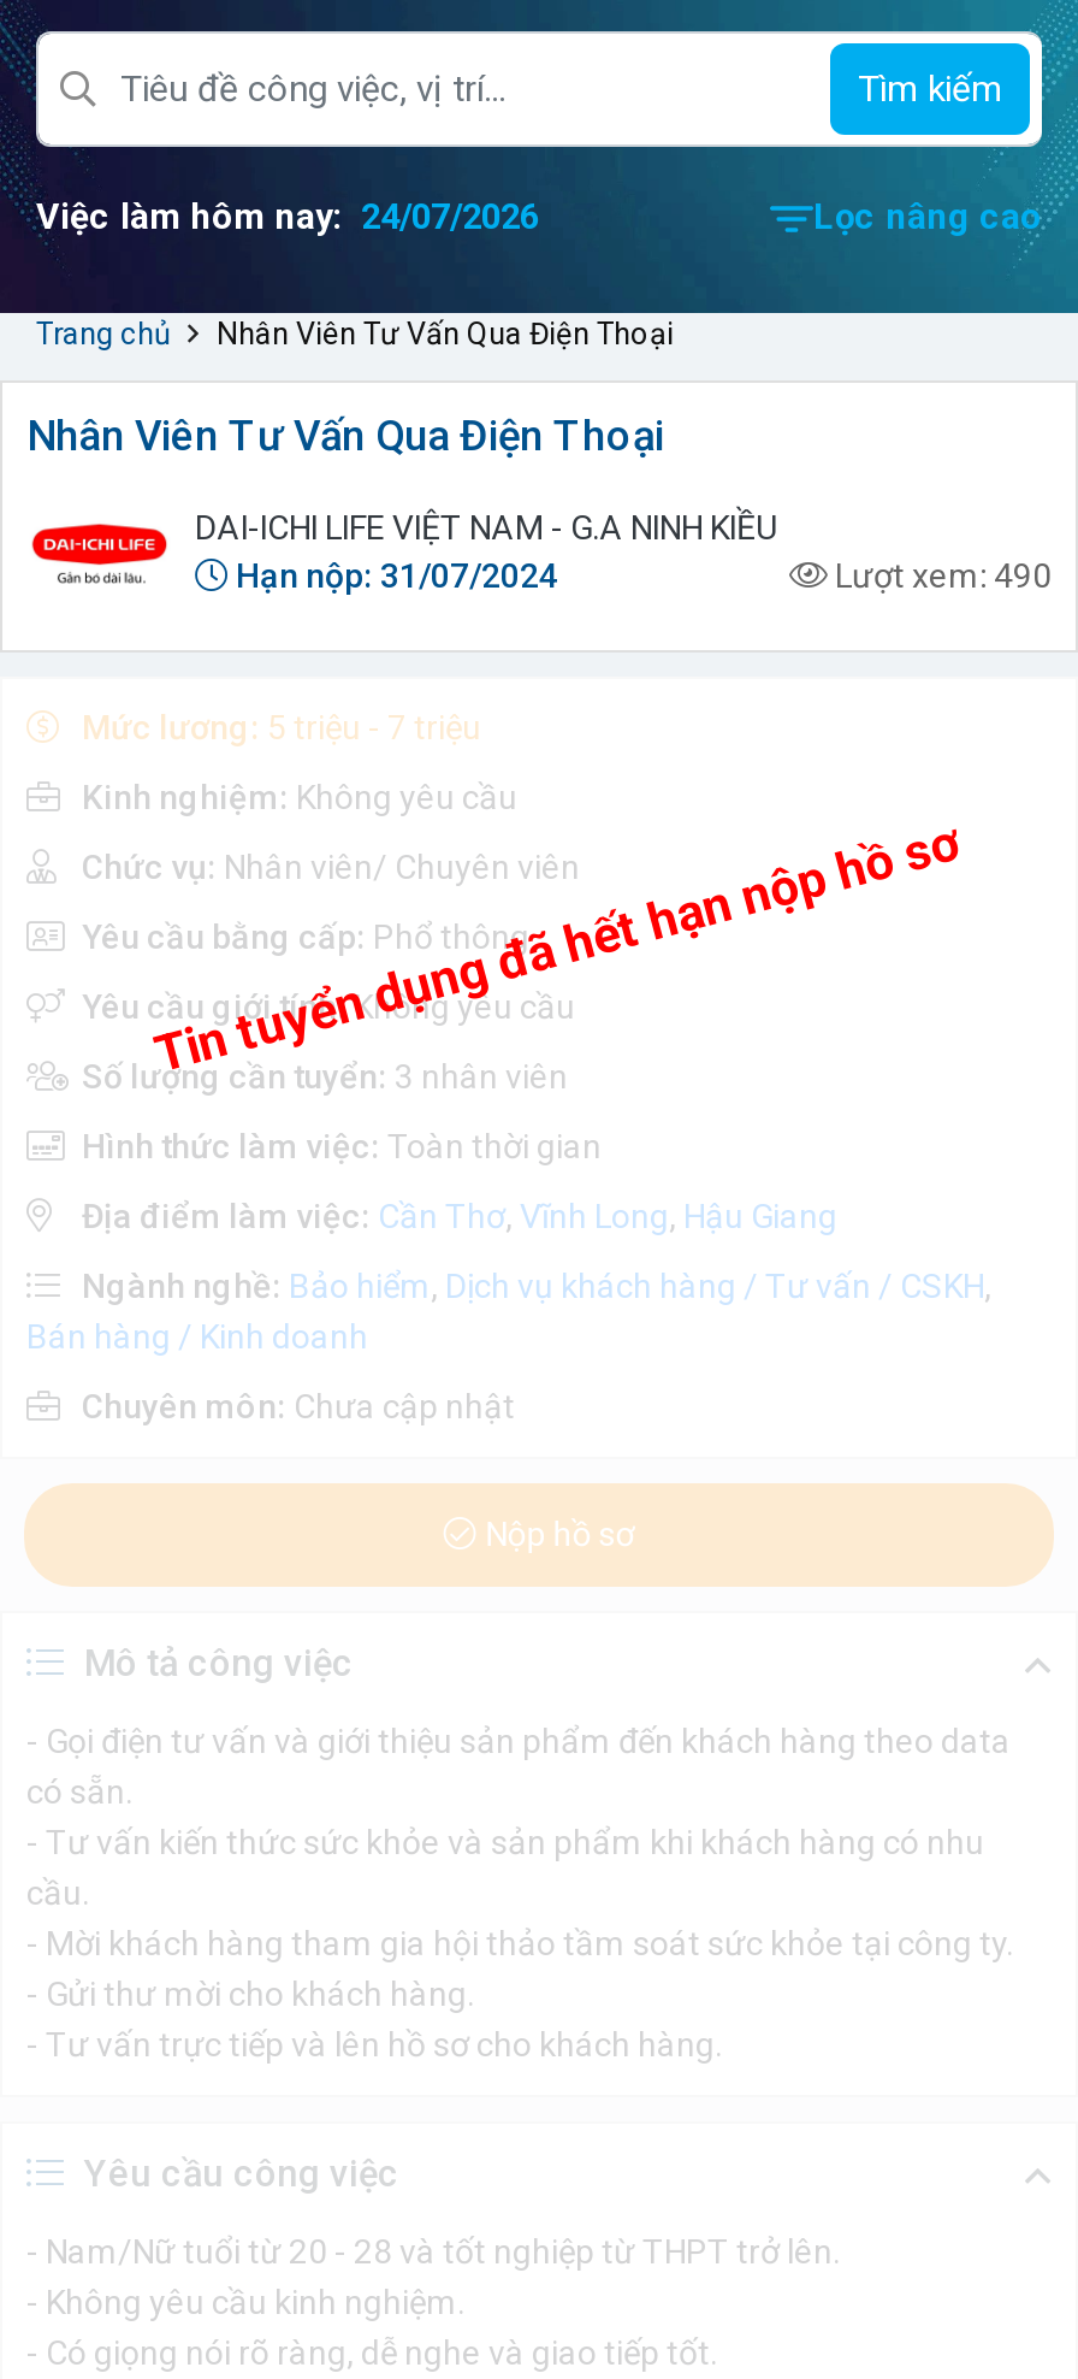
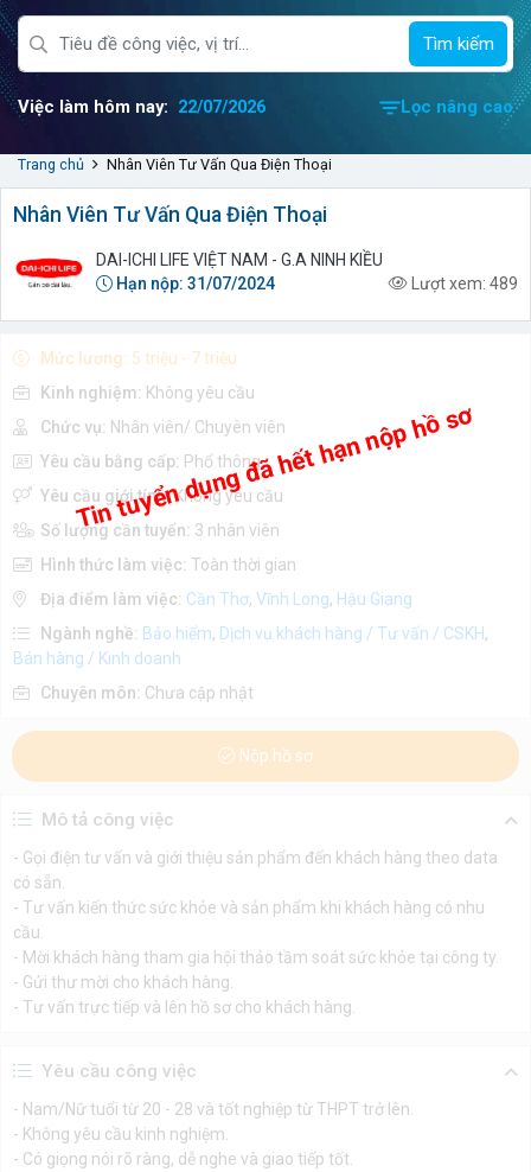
[36,195,539,238] Việc làm hôm nay: 24/07/2026 -> [18,96,265,117] Việc làm hôm nay: 22/07/2026
[835,555,1052,594] Lượt xem: 490 -> [411,273,518,292] Lượt xem: 489

